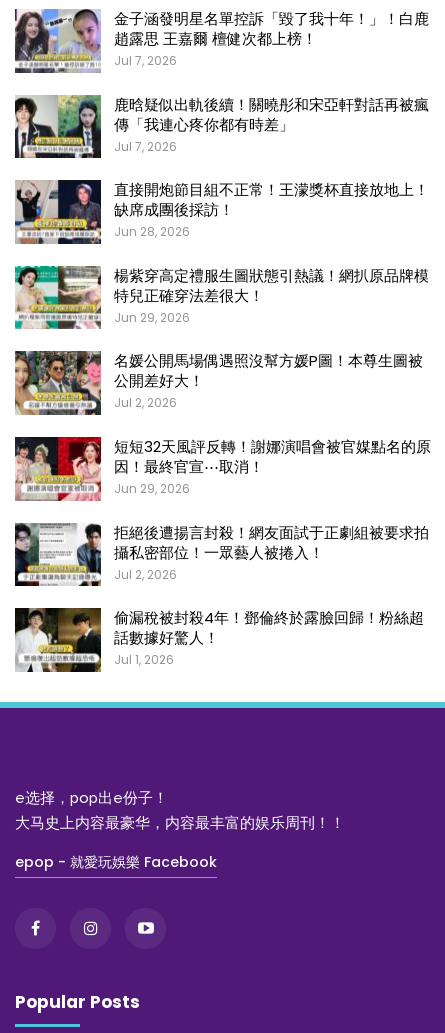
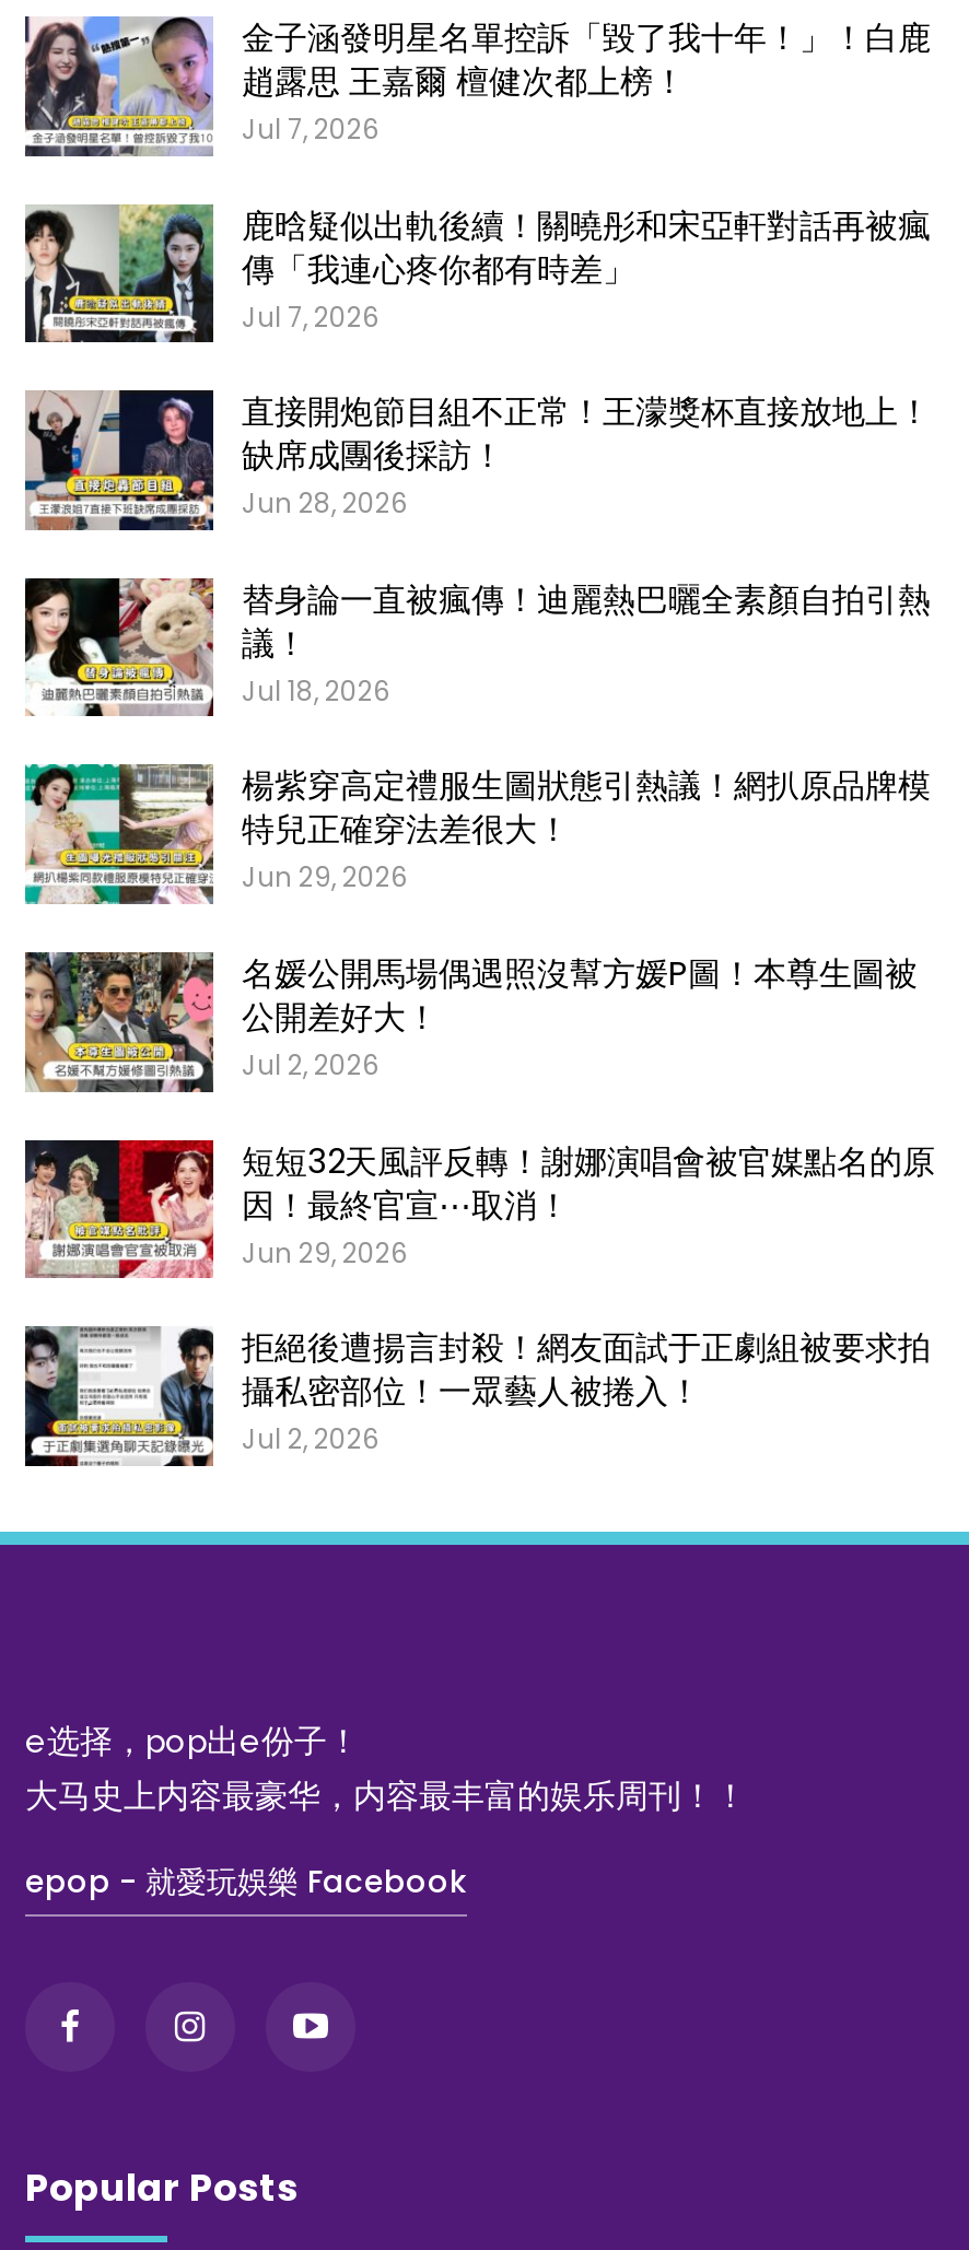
none -> [23,576,931,716] [image] | 替身論一直被瘋傳！迪麗熱巴曬全素顏自拍引熱 | 議！ | Jul 18, 2026
moved [14,263,431,583] -> [23,760,935,1458]: [image] | 楊紫穿高定禮服生圖狀態引熱議！網扒原品牌模 | 特兒正確穿法差很大！ | ... | 攝私密部位！一眾藝人被捲入！ | Jul 2, 2026
[15,607,424,673] [image] | 偷漏稅被封殺4年！鄧倫終於露臉回歸！粉絲超 | 話數據好驚人！ | Jul 1, 2026 -> none

